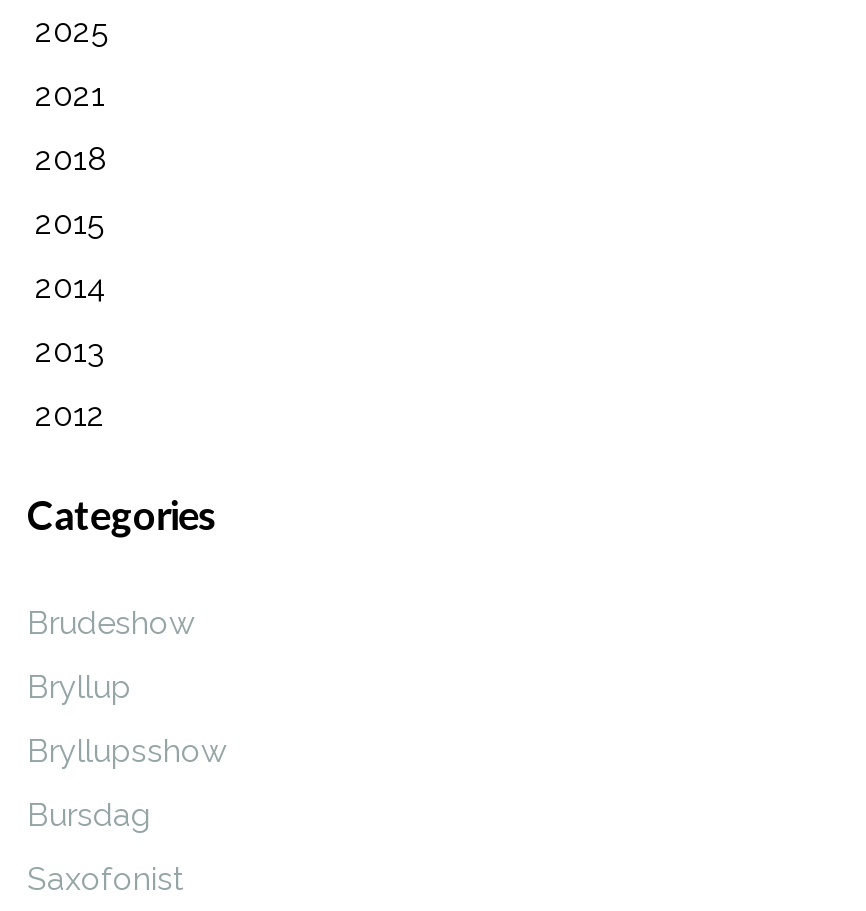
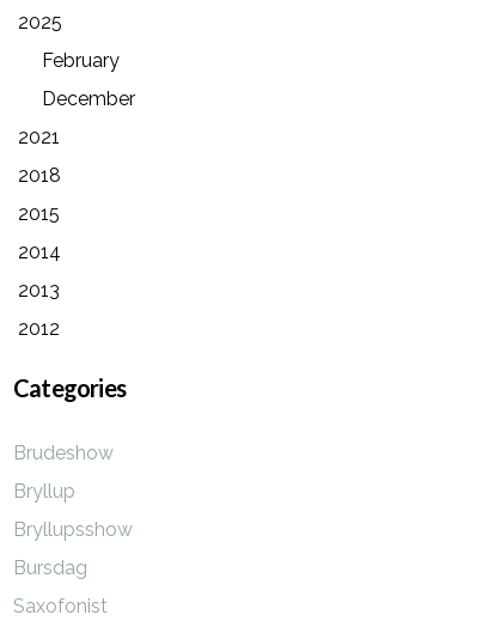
none -> [37,49,135,110] February | December

